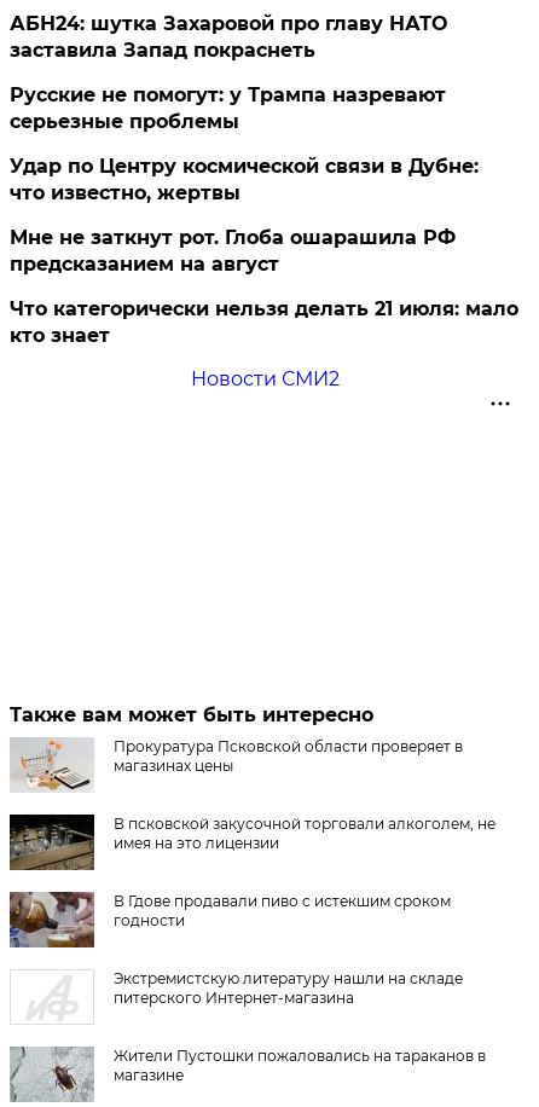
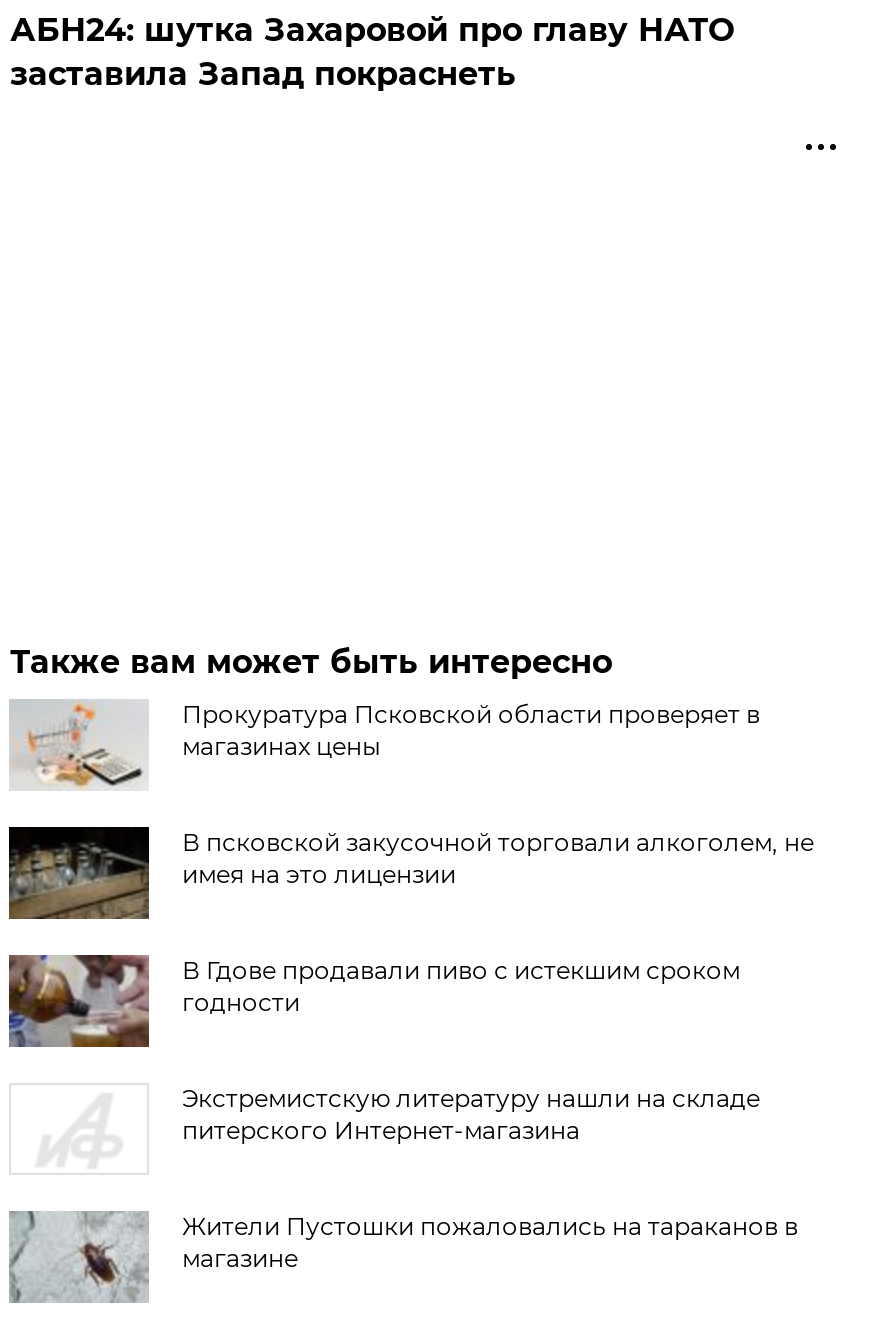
[10,83,519,390] Русские не помогут: у Трампа назревают | серьезные проблемы | Удар по Центру космической связи в Дубне: | что известно, жертвы | Мне не заткнут рот. Глоба ошарашила РФ | предсказанием на август | Что категорически нельзя делать 21 июля: мало | кто знает | Новости СМИ2 -> none

